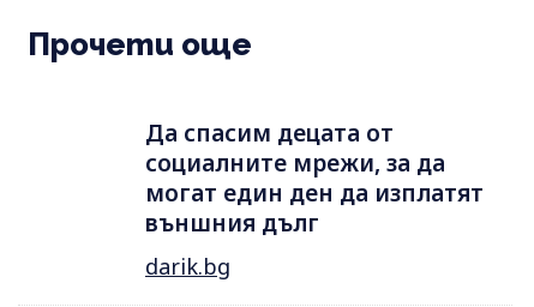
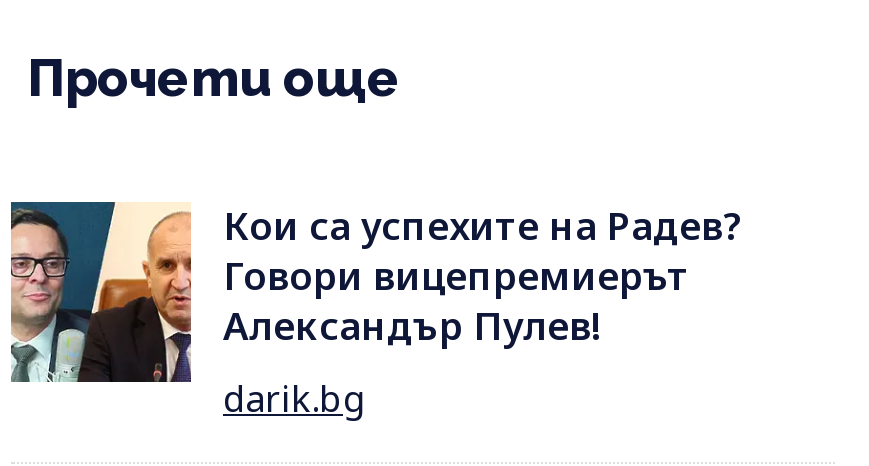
none -> [9,200,193,384] [image]
[145,118,484,239] Да спасим децата от | социалните мрежи, за да | могат един ден да изплатят | външния дълг -> [223,200,741,352] Кои са успехите на Радев? | Говори вицепремиерът | Александър Пулев!

